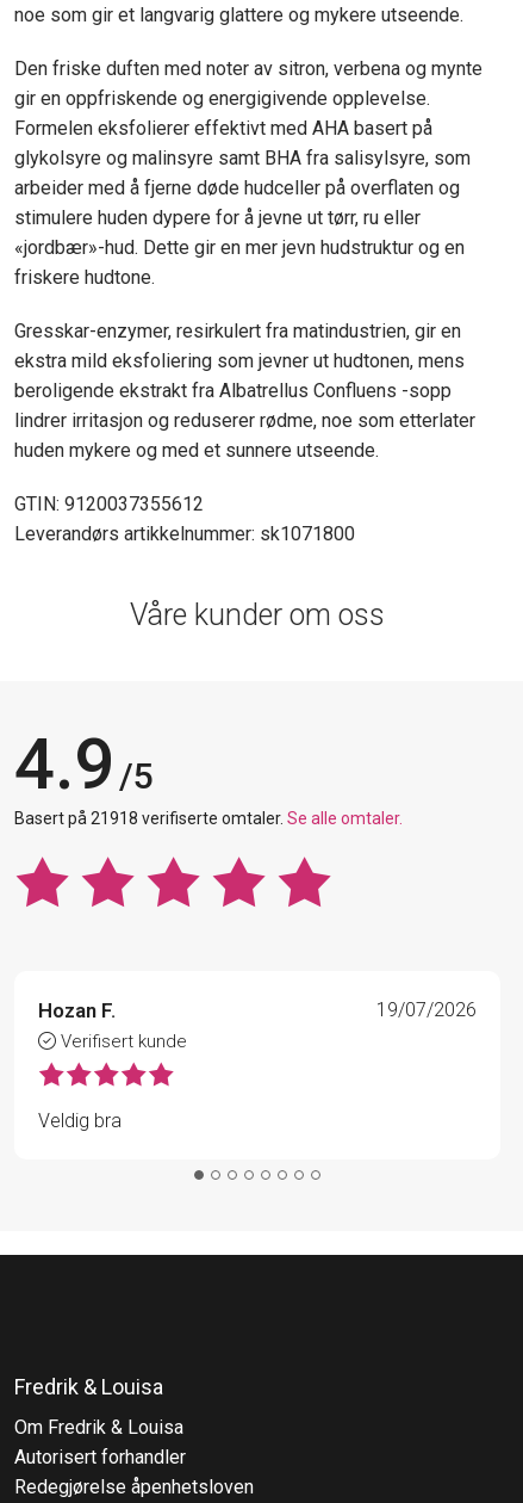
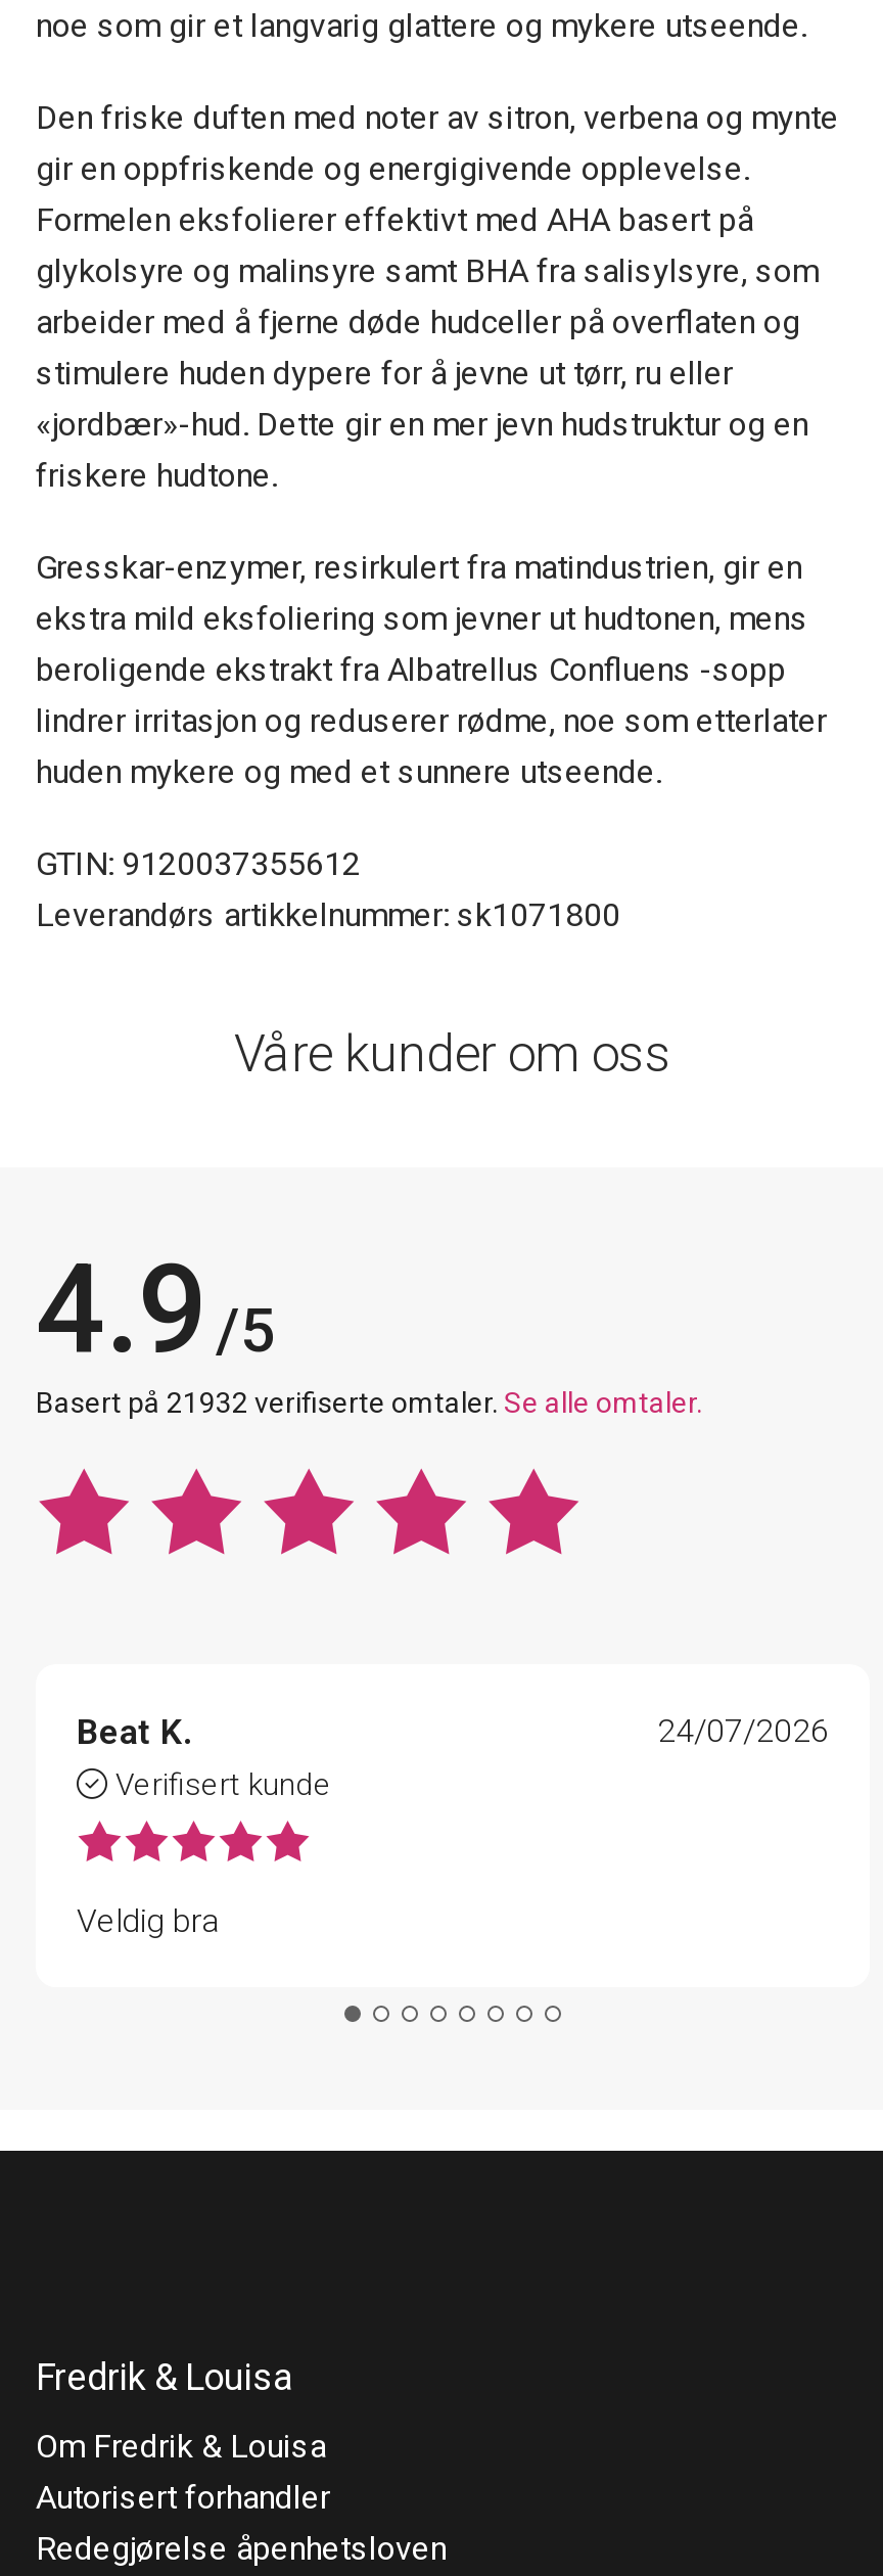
[14,809,403,828] Basert på 21918 verifiserte omtaler. Se alle omtaler. -> [36,1387,702,1419] Basert på 21932 verifiserte omtaler. Se alle omtaler.
[38,999,116,1023] Hozan F. -> [77,1712,191,1753] Beat K.
[376,999,477,1021] 19/07/2026 -> [657,1712,829,1751] 24/07/2026

